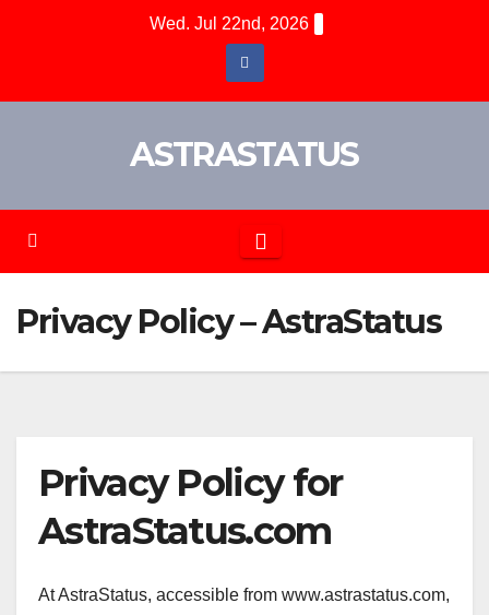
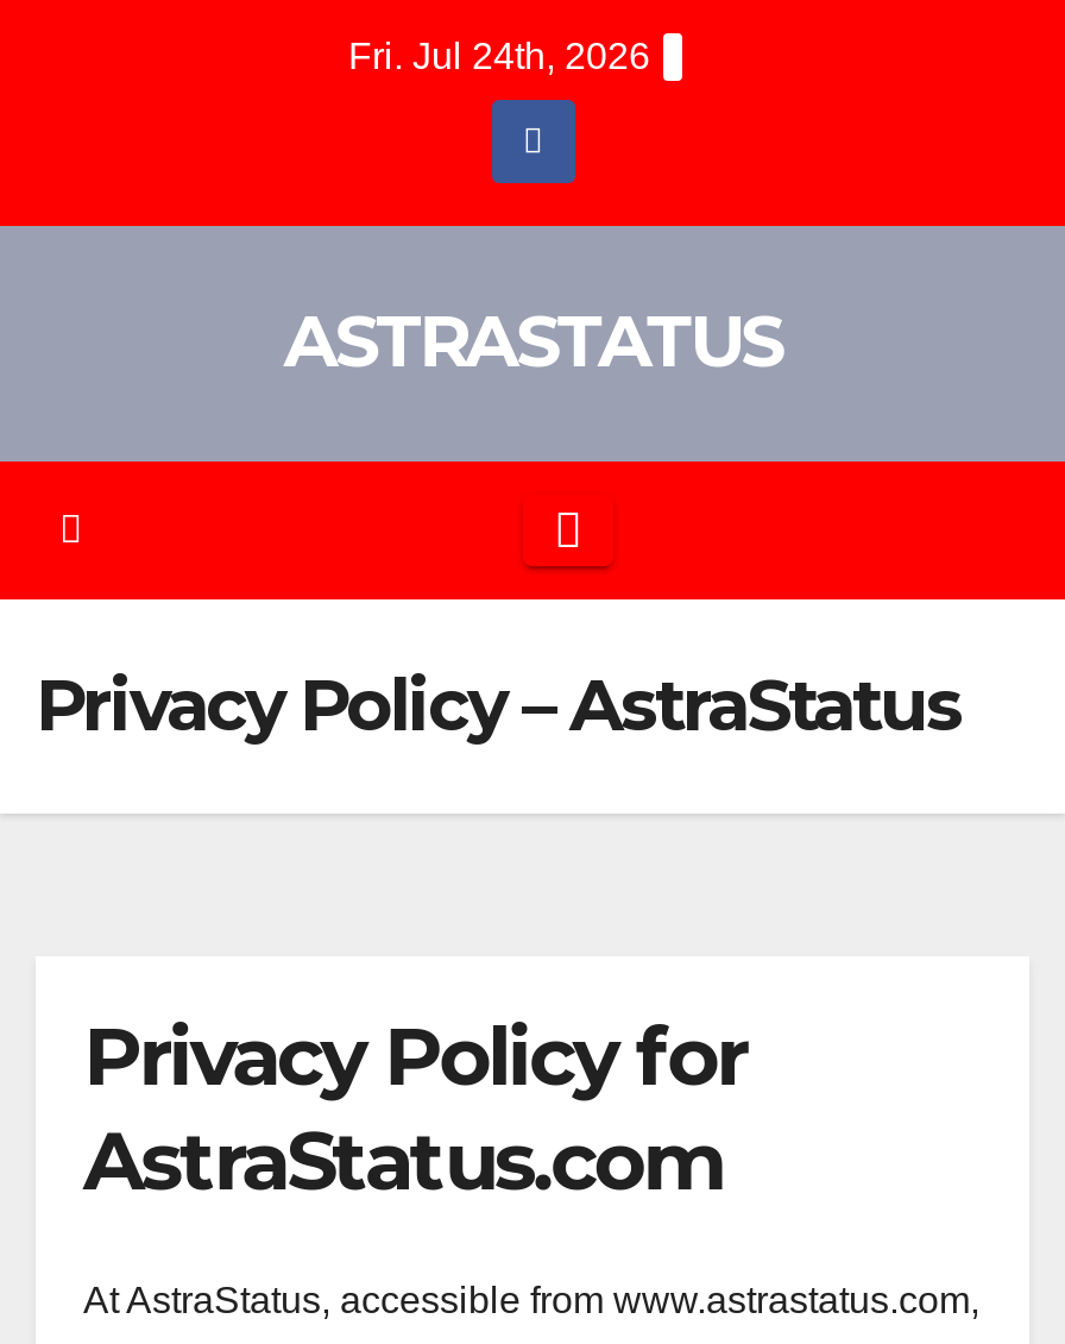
[150,14,309,33] Wed. Jul 22nd, 2026 -> [348,36,650,76] Fri. Jul 24th, 2026

